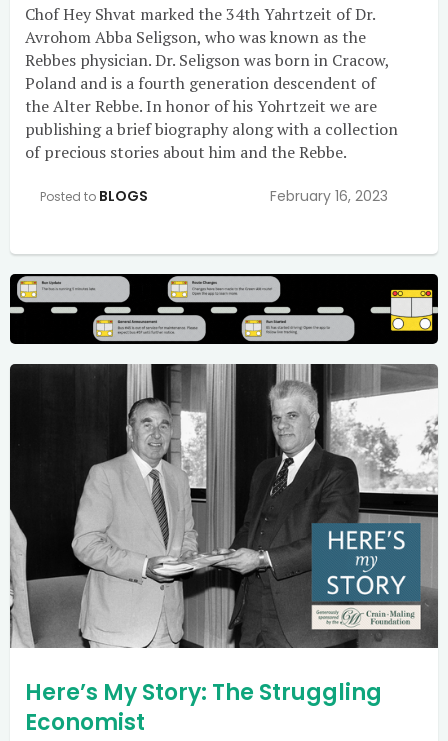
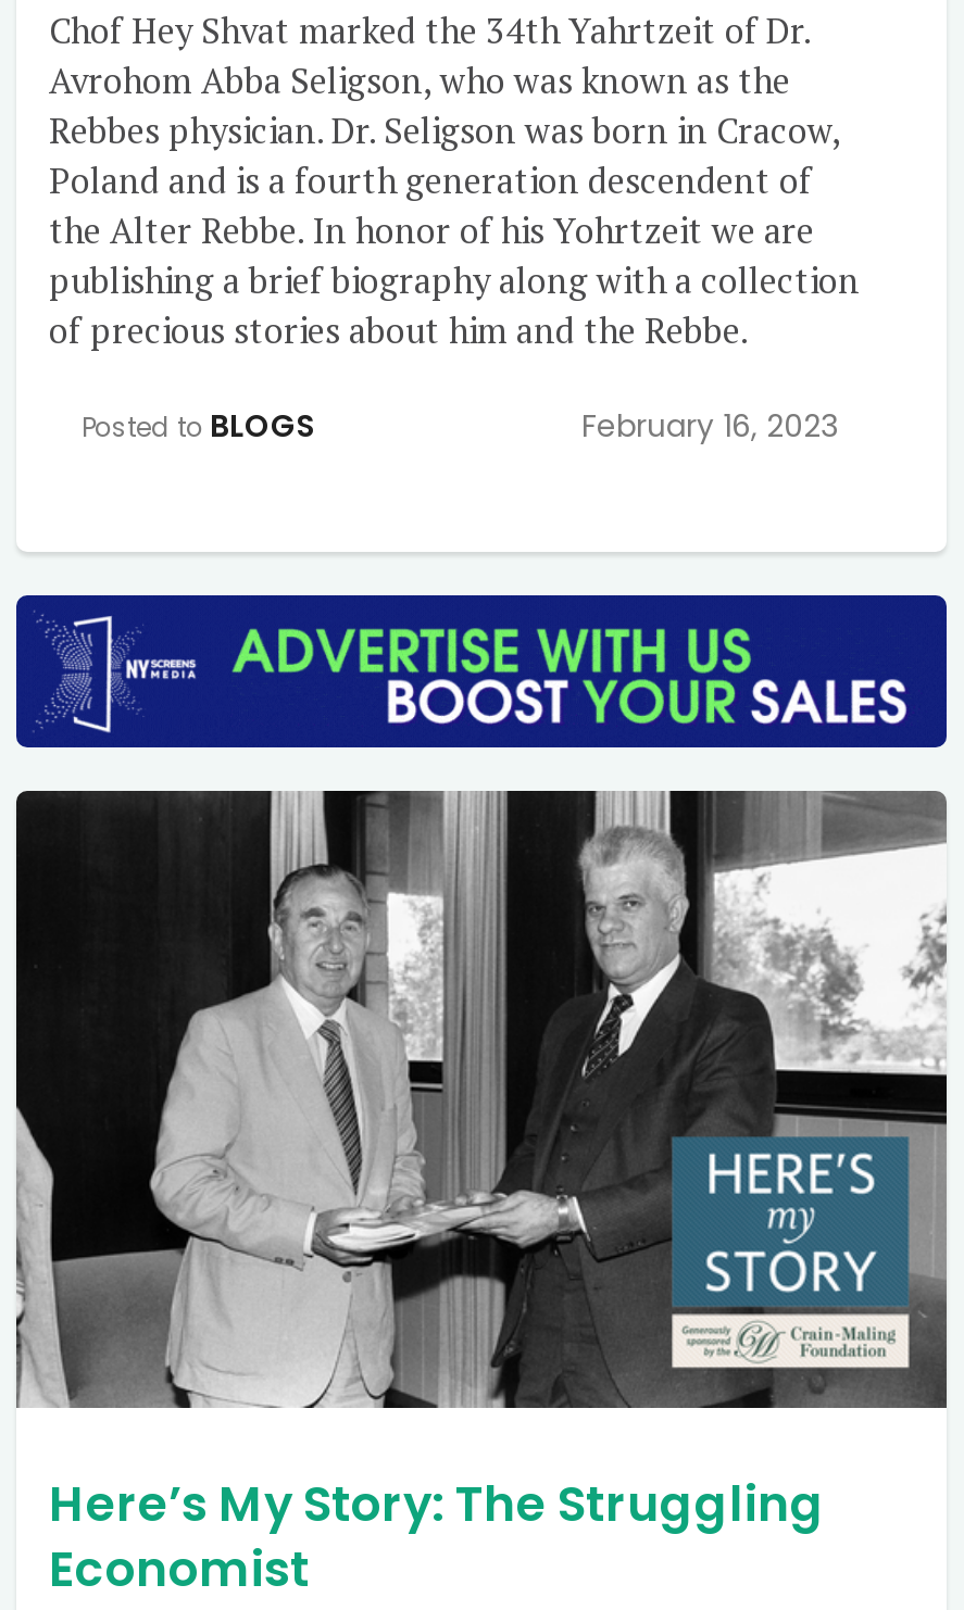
[9,273,439,345] [image] -> [14,593,949,750] [image]

